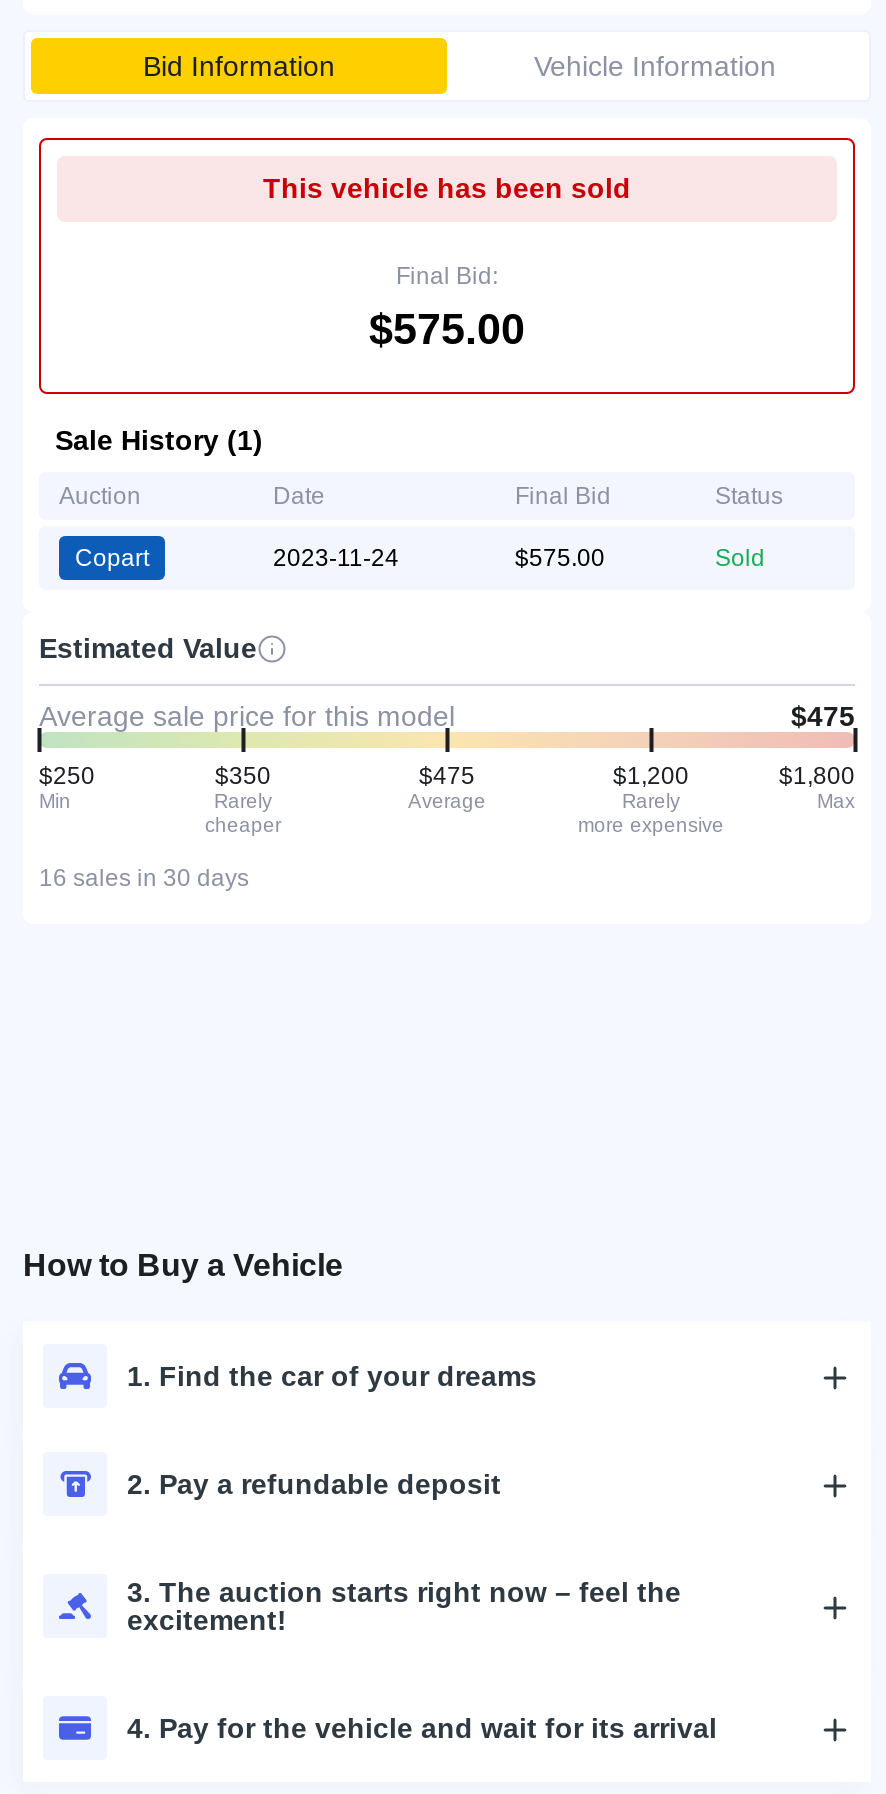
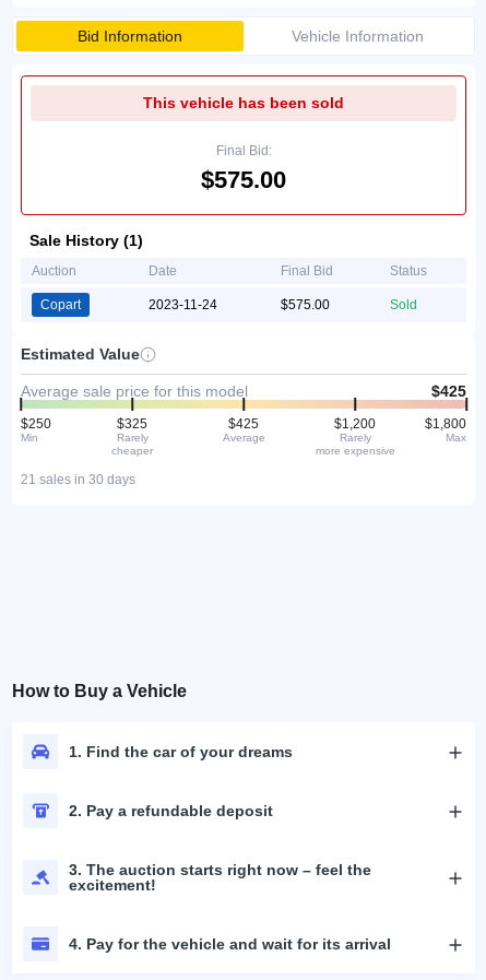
[791,700,855,732] $475 -> [431,382,466,400] $425
[215,762,271,790] $350 -> [117,416,147,431] $325
[419,762,475,790] $475 -> [228,416,259,431] $425
[39,864,249,892] 16 sales in 30 days -> [21,472,135,487] 21 sales in 30 days

